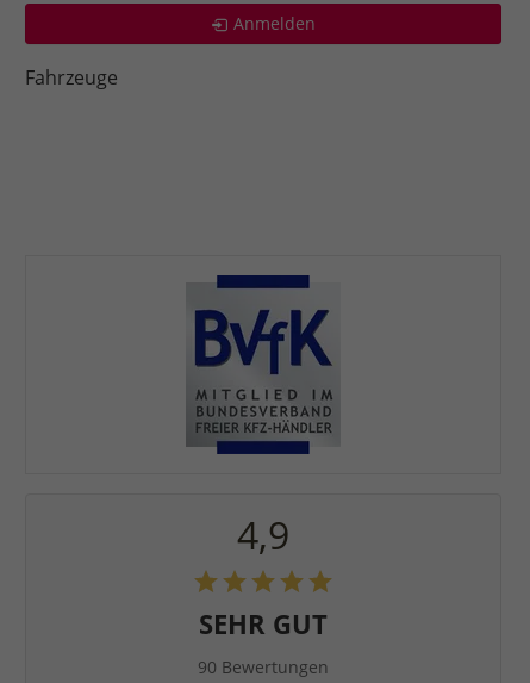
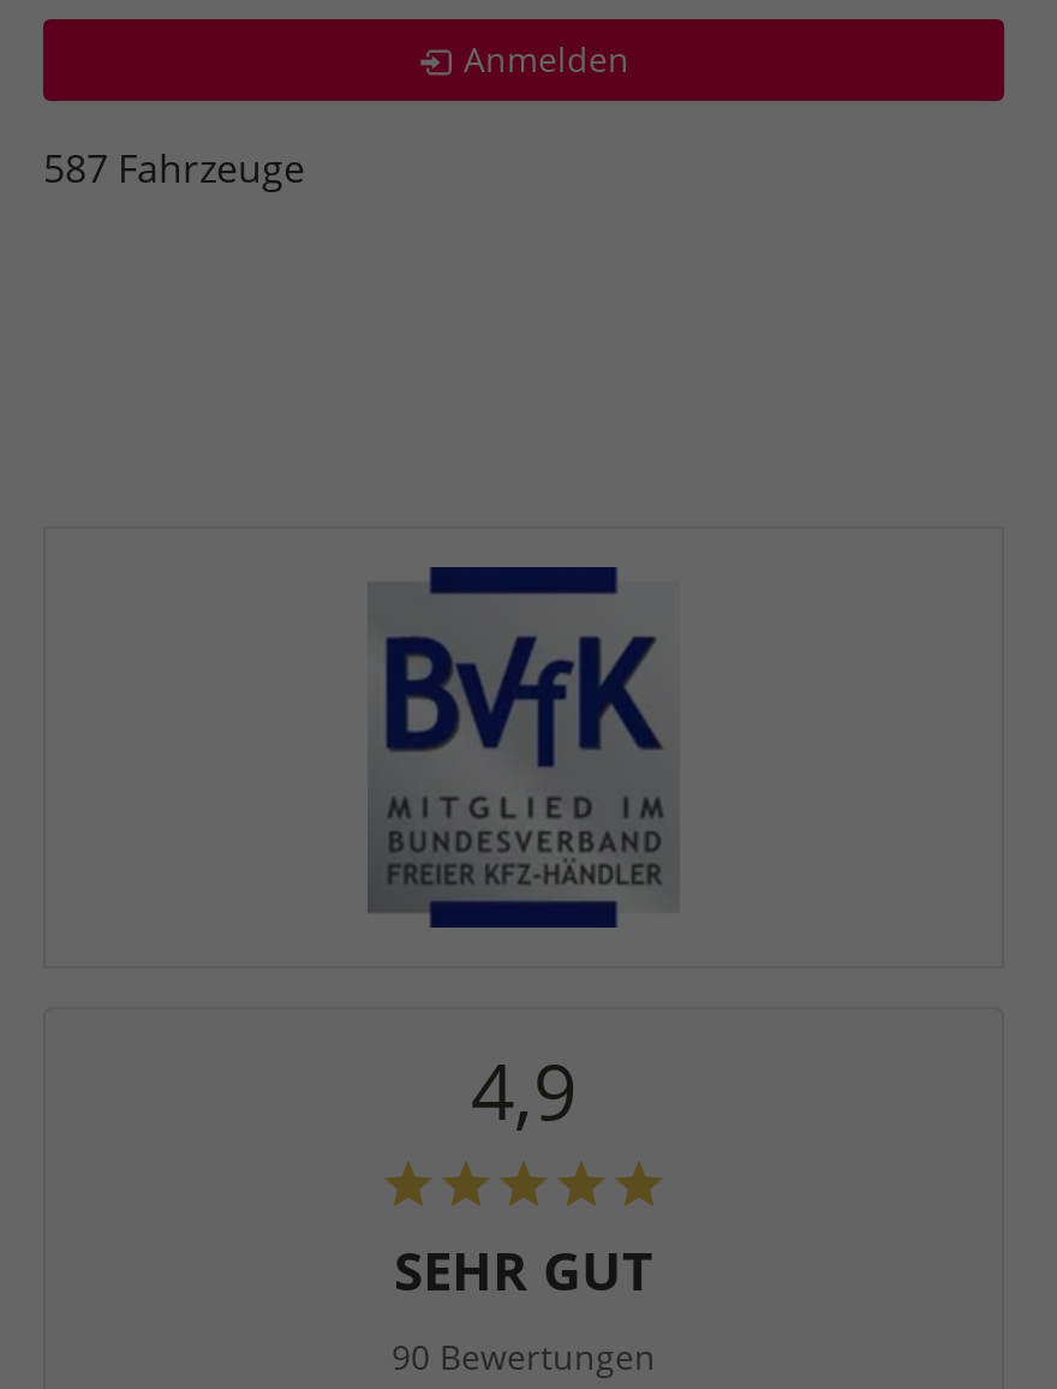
[25,64,118,91] Fahrzeuge -> [43,142,305,195] 587 Fahrzeuge

